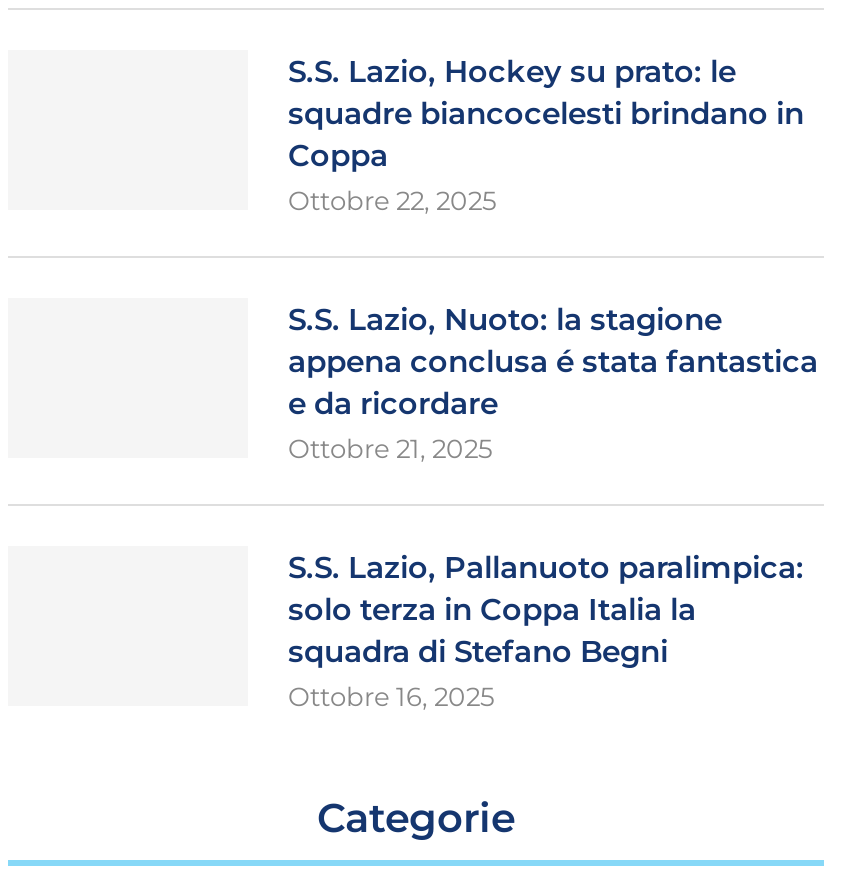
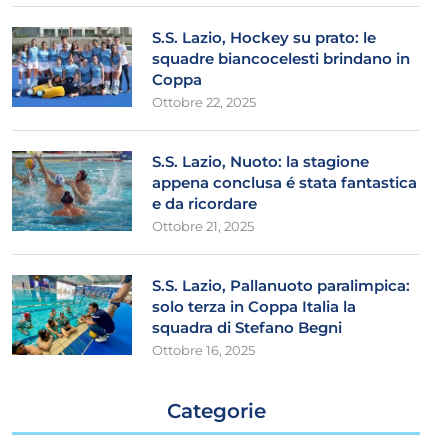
none -> [11,26,133,108] [image]
none -> [11,150,133,232] [image]
none -> [11,274,133,356] [image]

